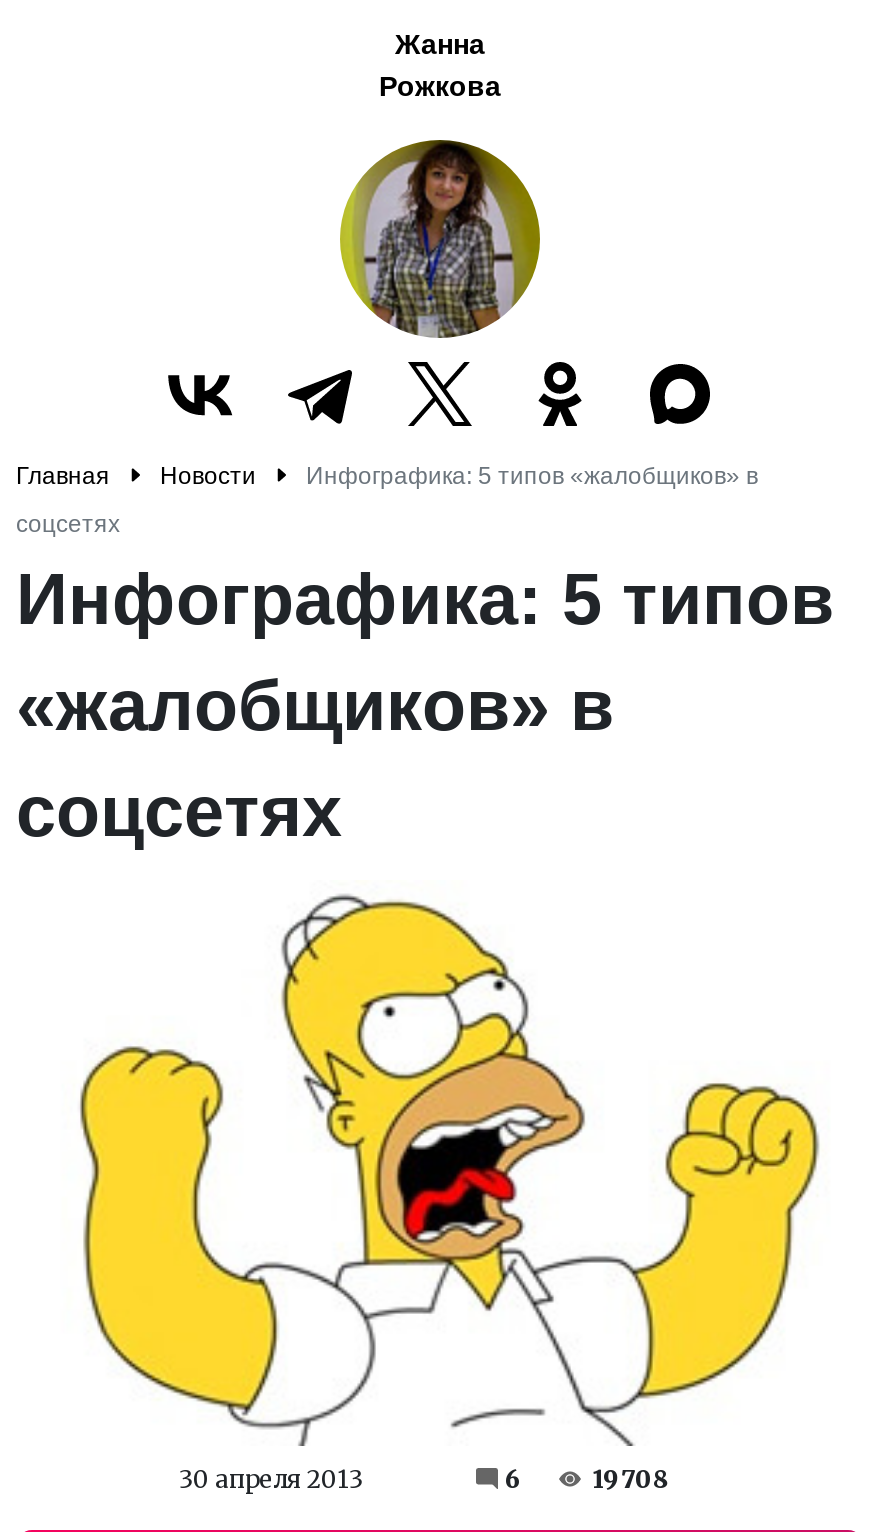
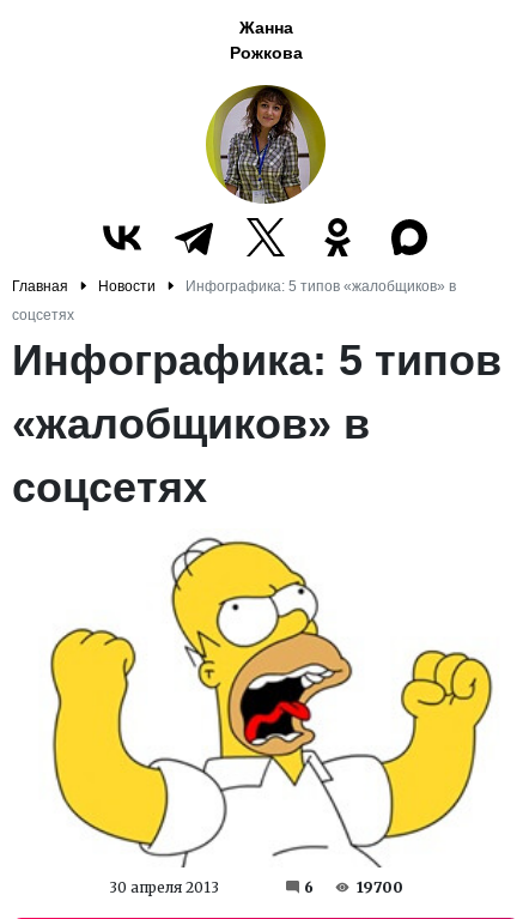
[593,1463,669,1493] 19708 -> [357,878,403,896] 19700

